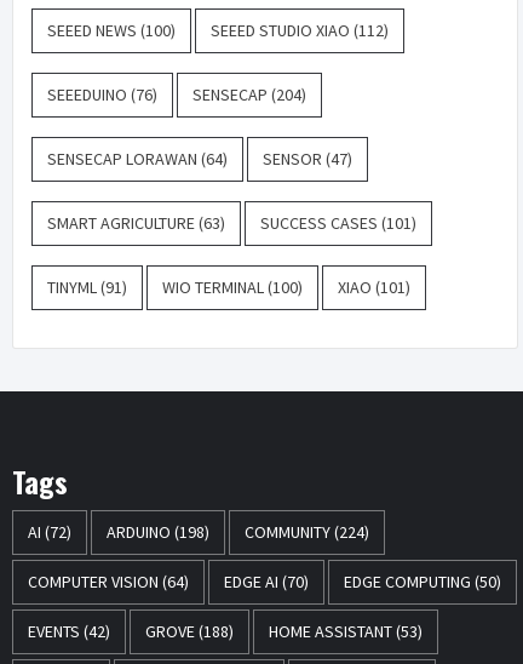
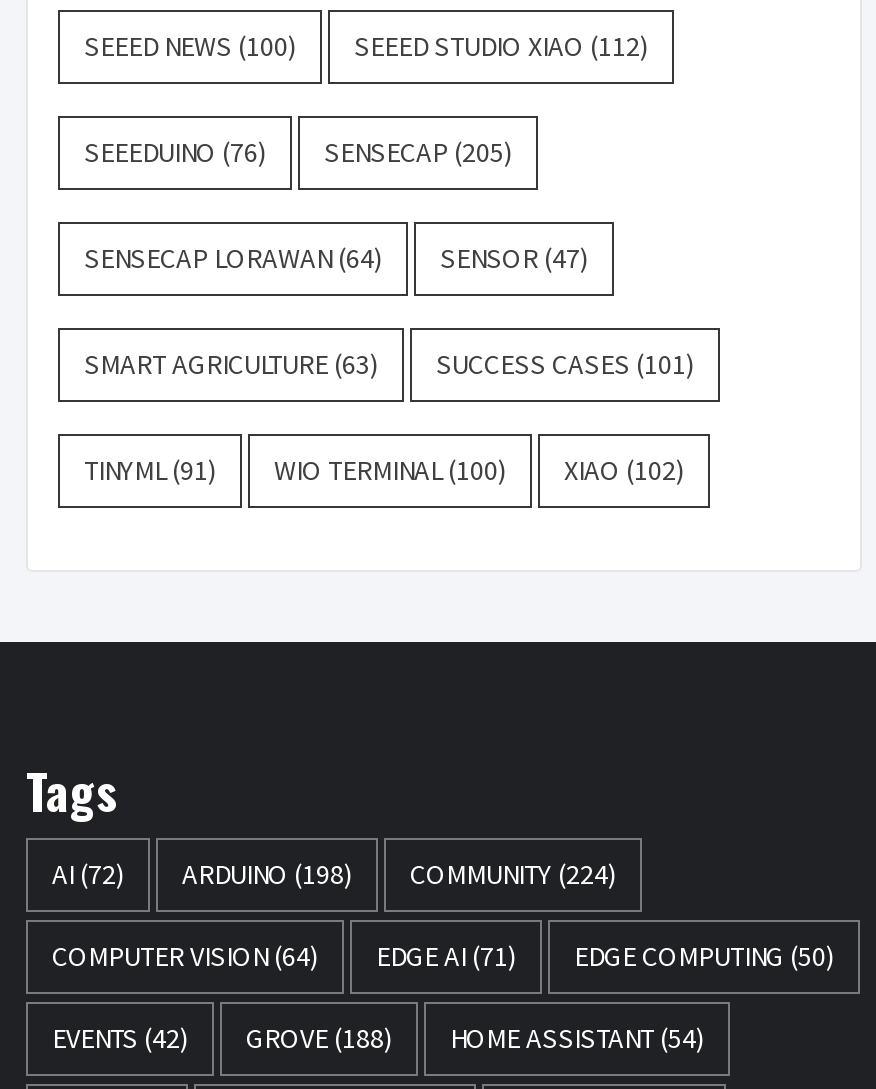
[47,83,306,105] SEEEDUINO (76) SENSECAP (204) -> [84,134,512,170] SEEEDUINO (76) SENSECAP (205)
[47,276,410,298] TINYML(91) WIO TERMINAL(100) XIAO (101) -> [84,452,684,488] TINYML(91) WIO TERMINAL(100) XIAO (102)
[28,570,501,592] COMPUTER VISION (64) EDGE AI (70) EDGE COMPUTING (50) -> [52,938,834,974] COMPUTER VISION (64) EDGE AI (71) EDGE COMPUTING (50)
[269,620,423,642] HOME ASSISTANT (53) -> [450,1020,704,1056] HOME ASSISTANT (54)

